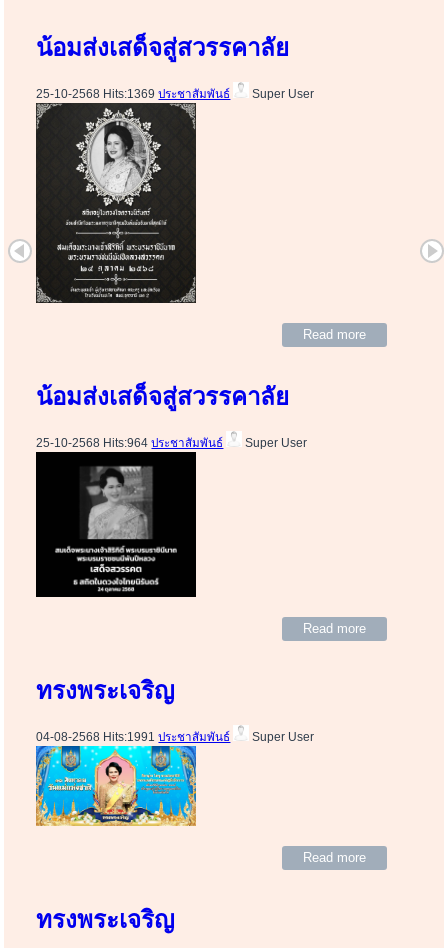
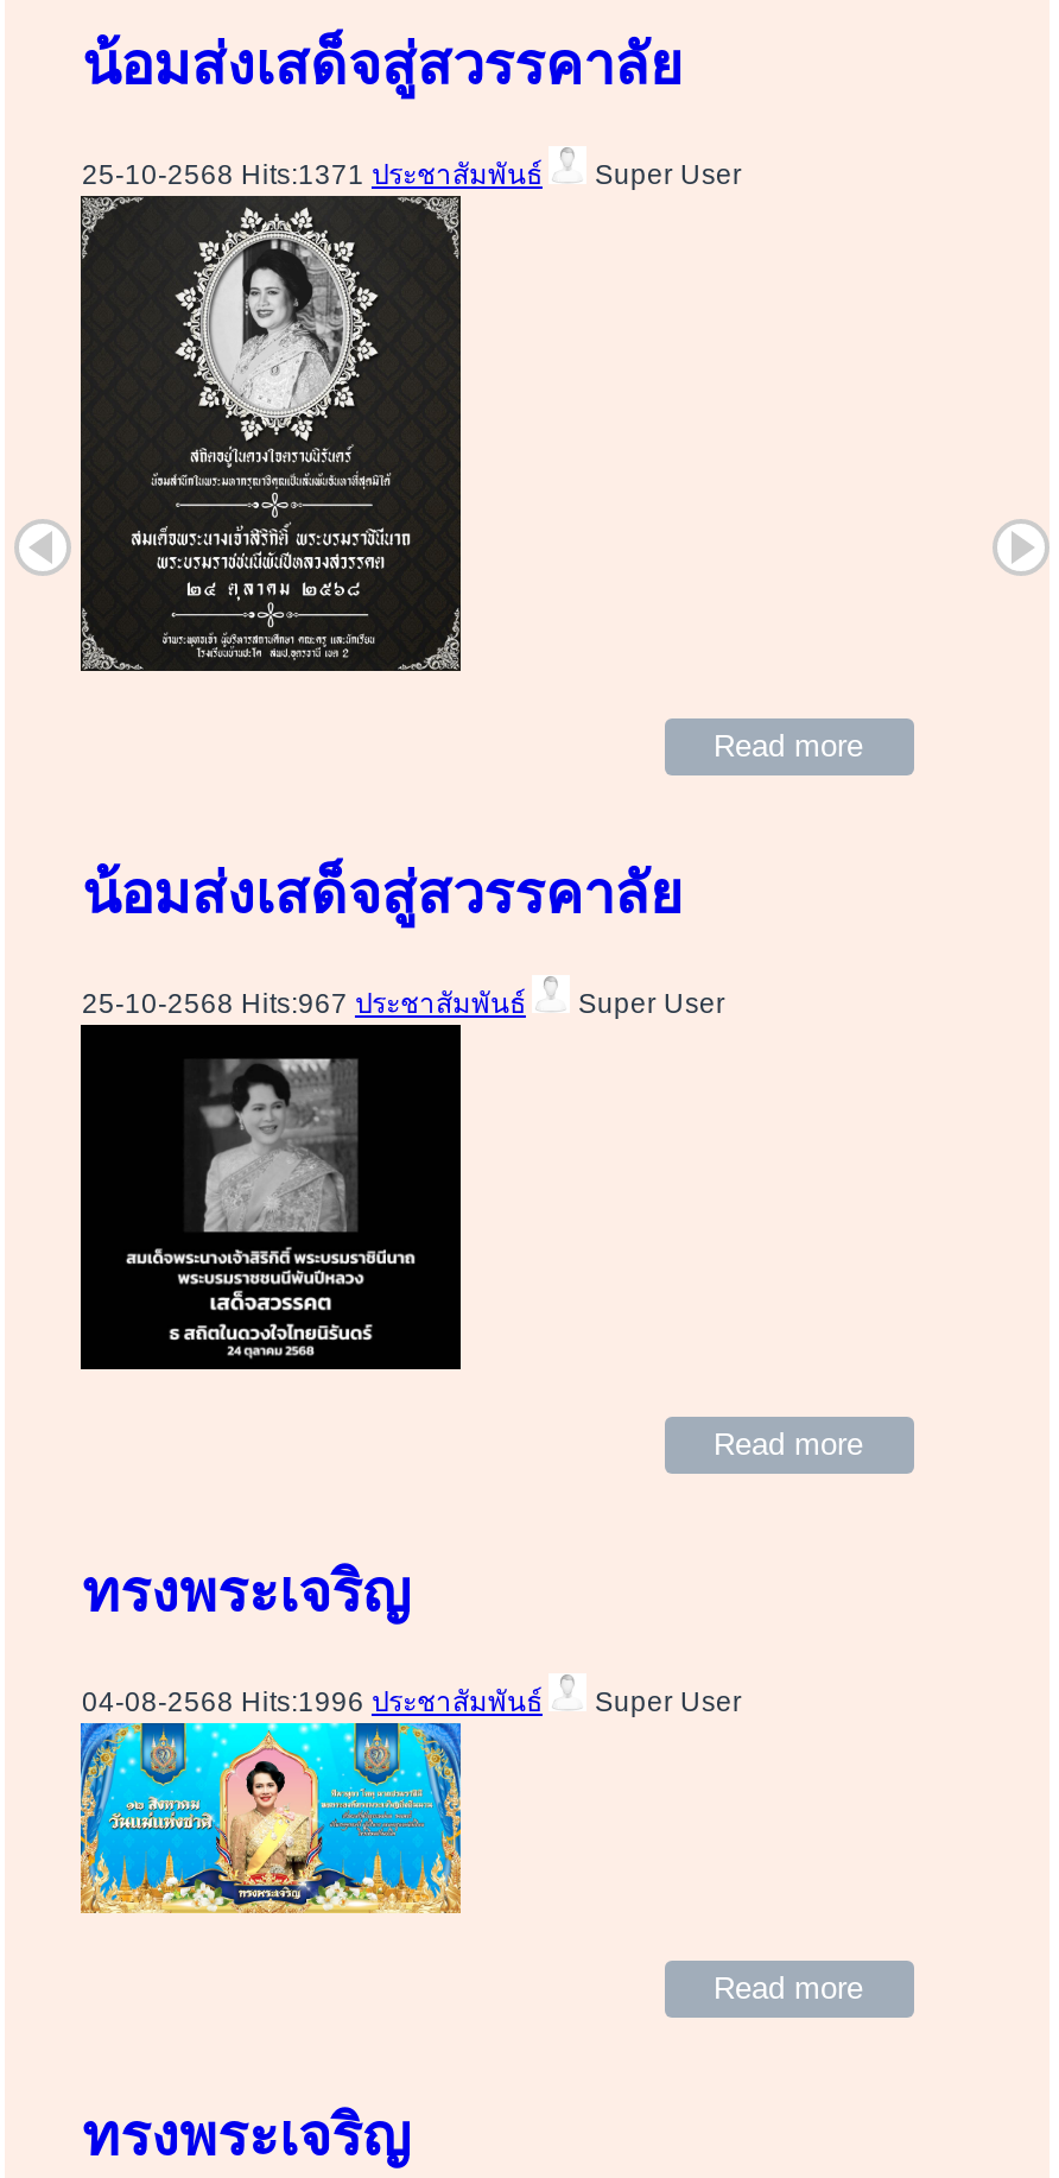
[36,87,230,100] 25-10-2568 Hits:1369ประชาสัมพันธ์ -> [82,157,543,188] 25-10-2568 Hits:1371ประชาสัมพันธ์
[36,436,223,449] 25-10-2568 Hits:964ประชาสัมพันธ์ -> [82,986,526,1017] 25-10-2568 Hits:967ประชาสัมพันธ์
[36,730,230,743] 04-08-2568 Hits:1991ประชาสัมพันธ์ -> [82,1685,543,1716] 04-08-2568 Hits:1996ประชาสัมพันธ์

